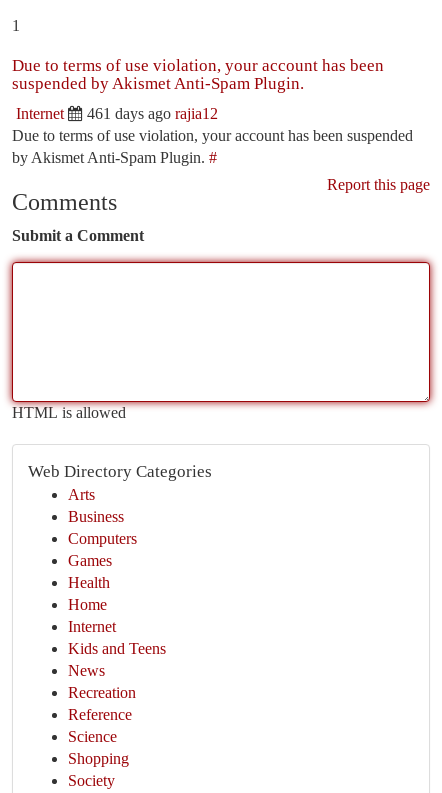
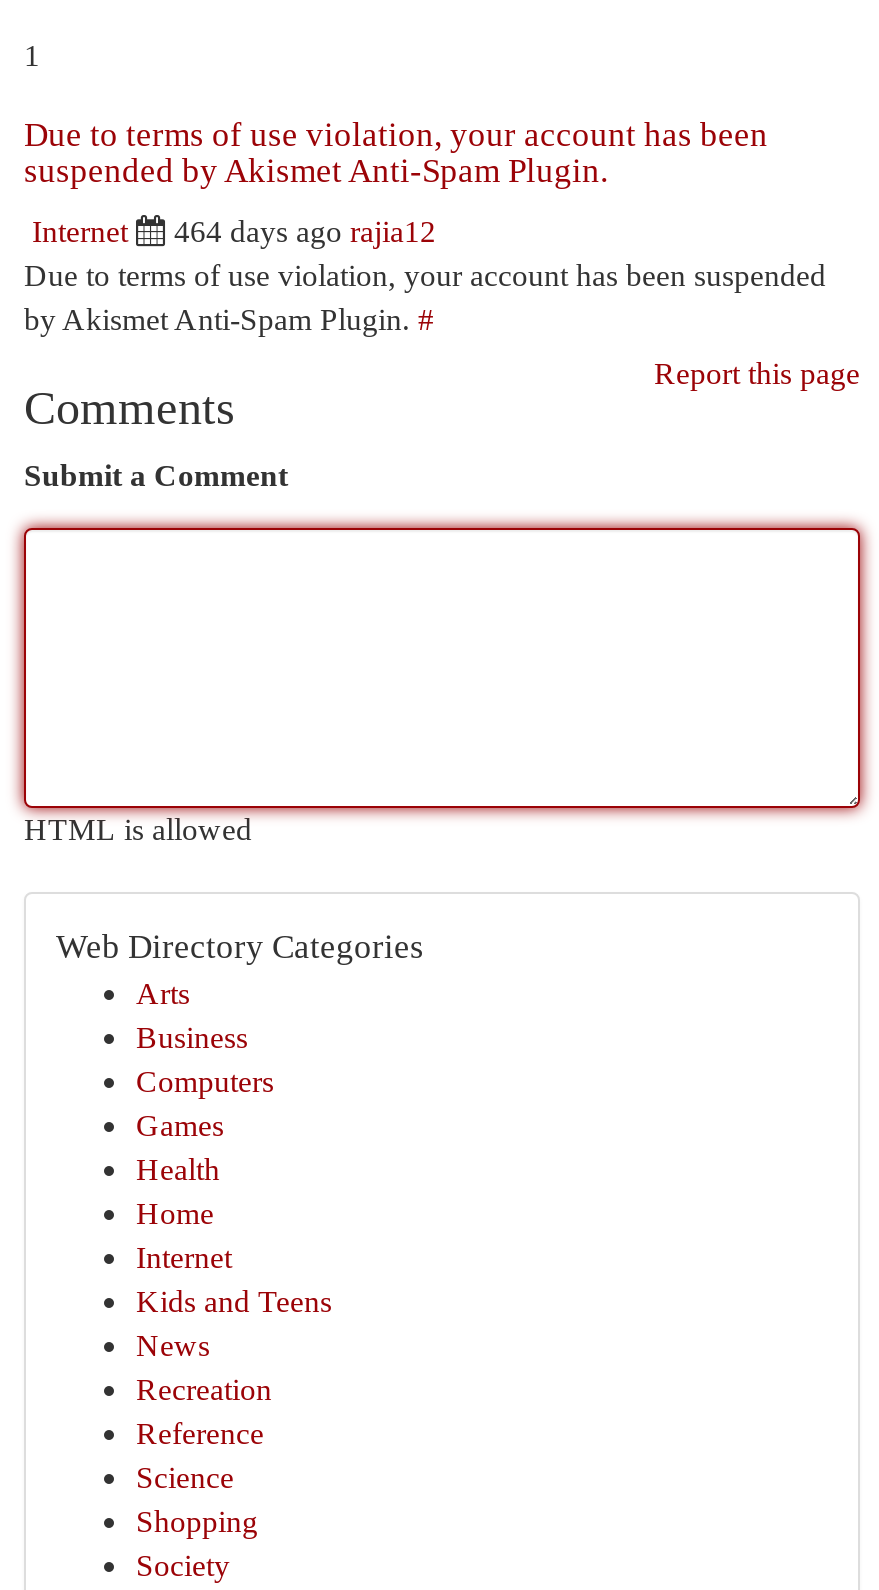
[87,105,218,122] 461 days ago rajia12 -> [174,214,436,248] 464 days ago rajia12

